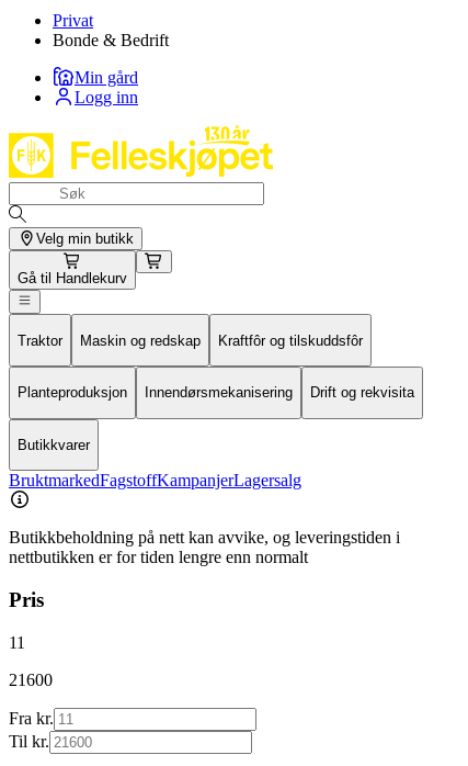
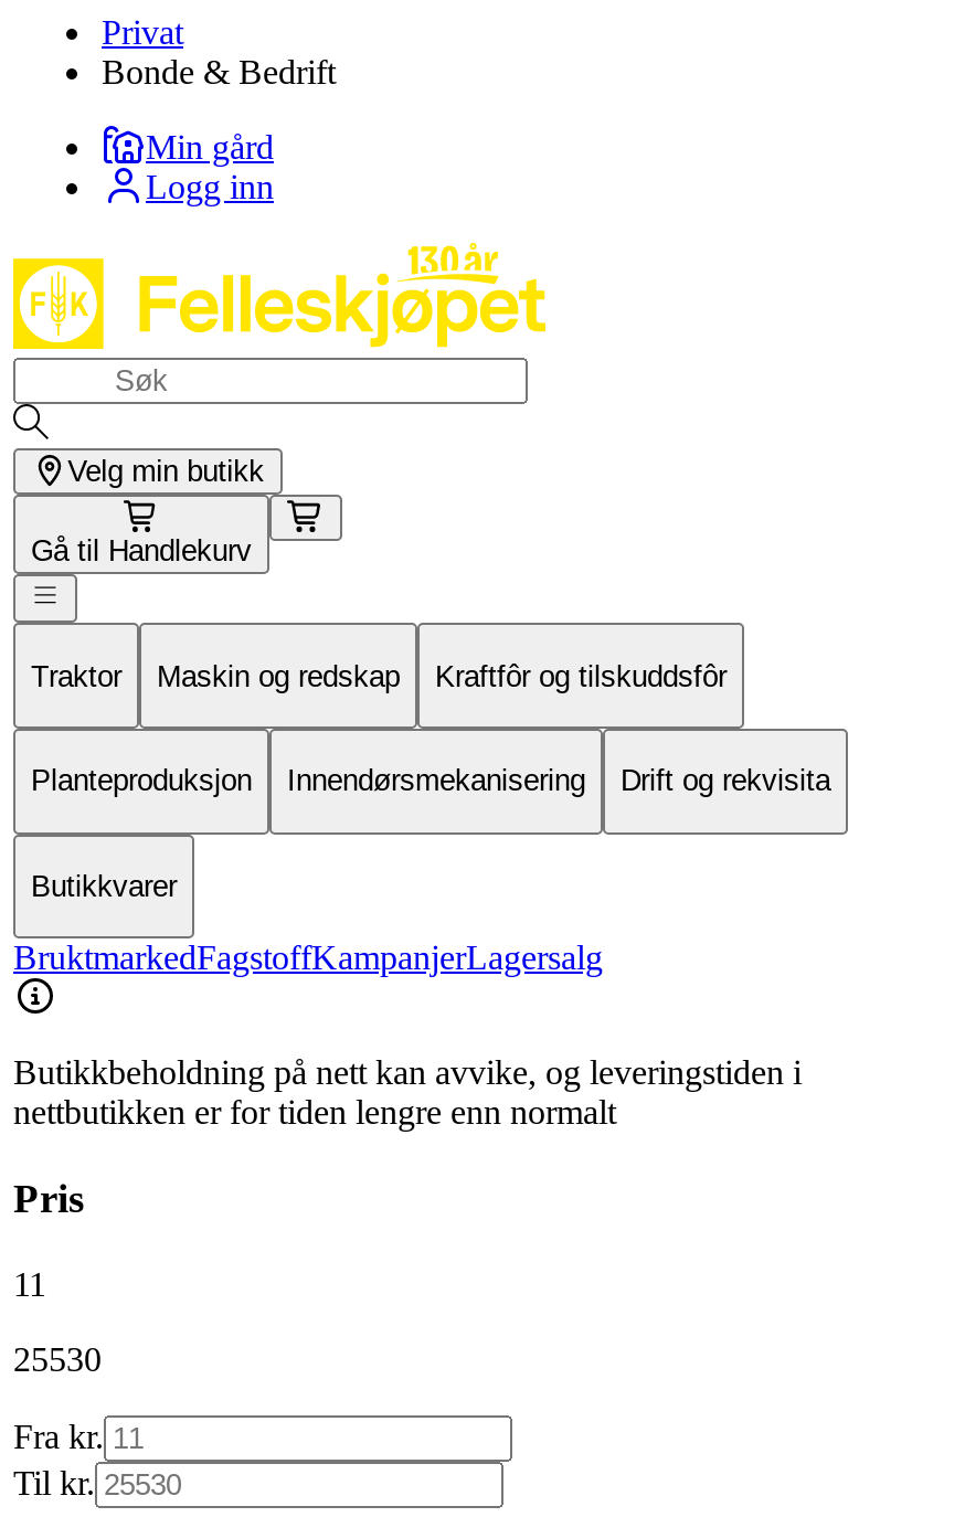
[9,670,53,689] 21600 -> [13,1340,102,1377] 25530

